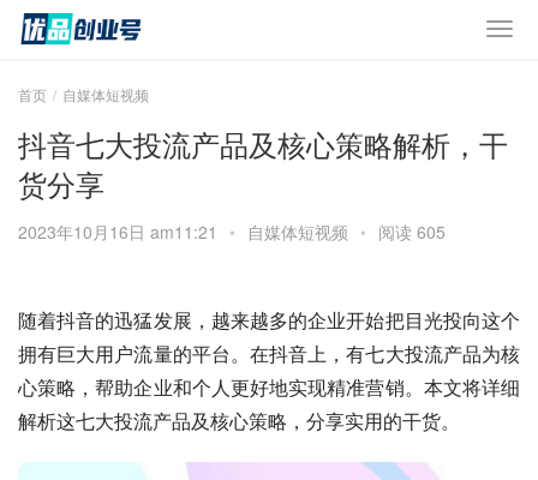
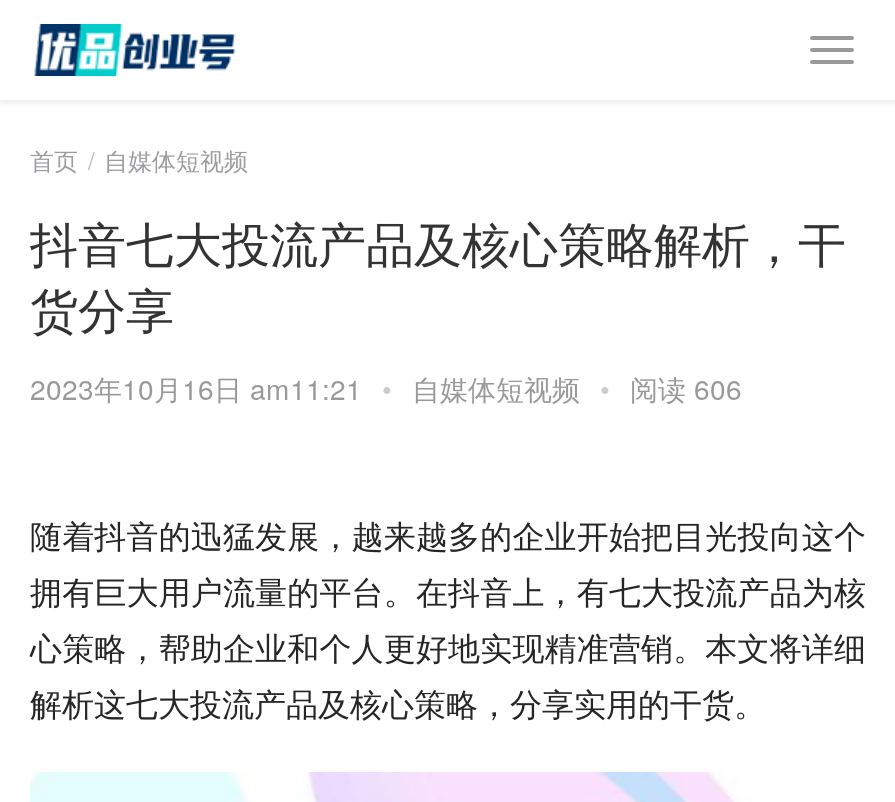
[18,220,446,244] 2023年10月16日 am11:21 • 自媒体短视频 • 阅读 605 -> [30,368,742,408] 2023年10月16日 am11:21 • 自媒体短视频 • 阅读 606

